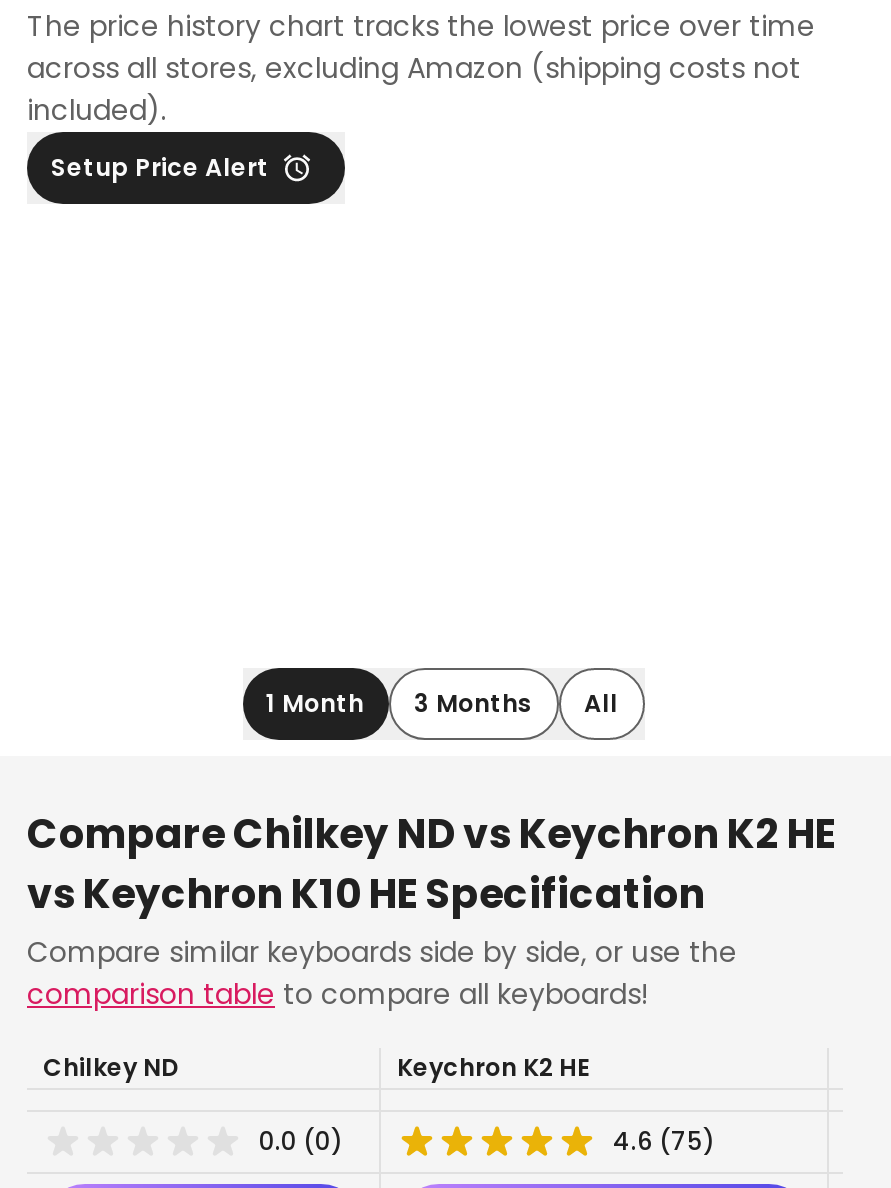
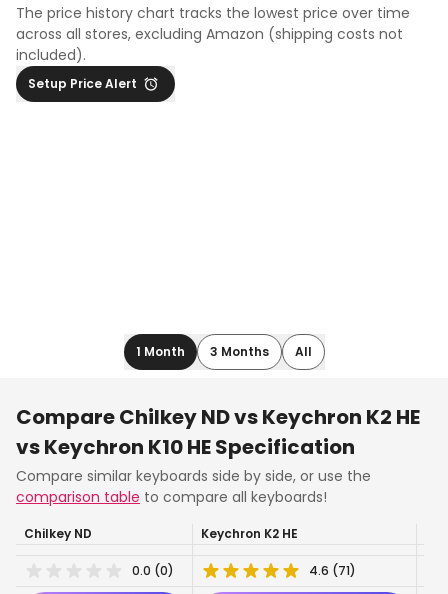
[613,1124,715,1158] 4.6 (75) -> [309,562,356,579] 4.6 (71)

